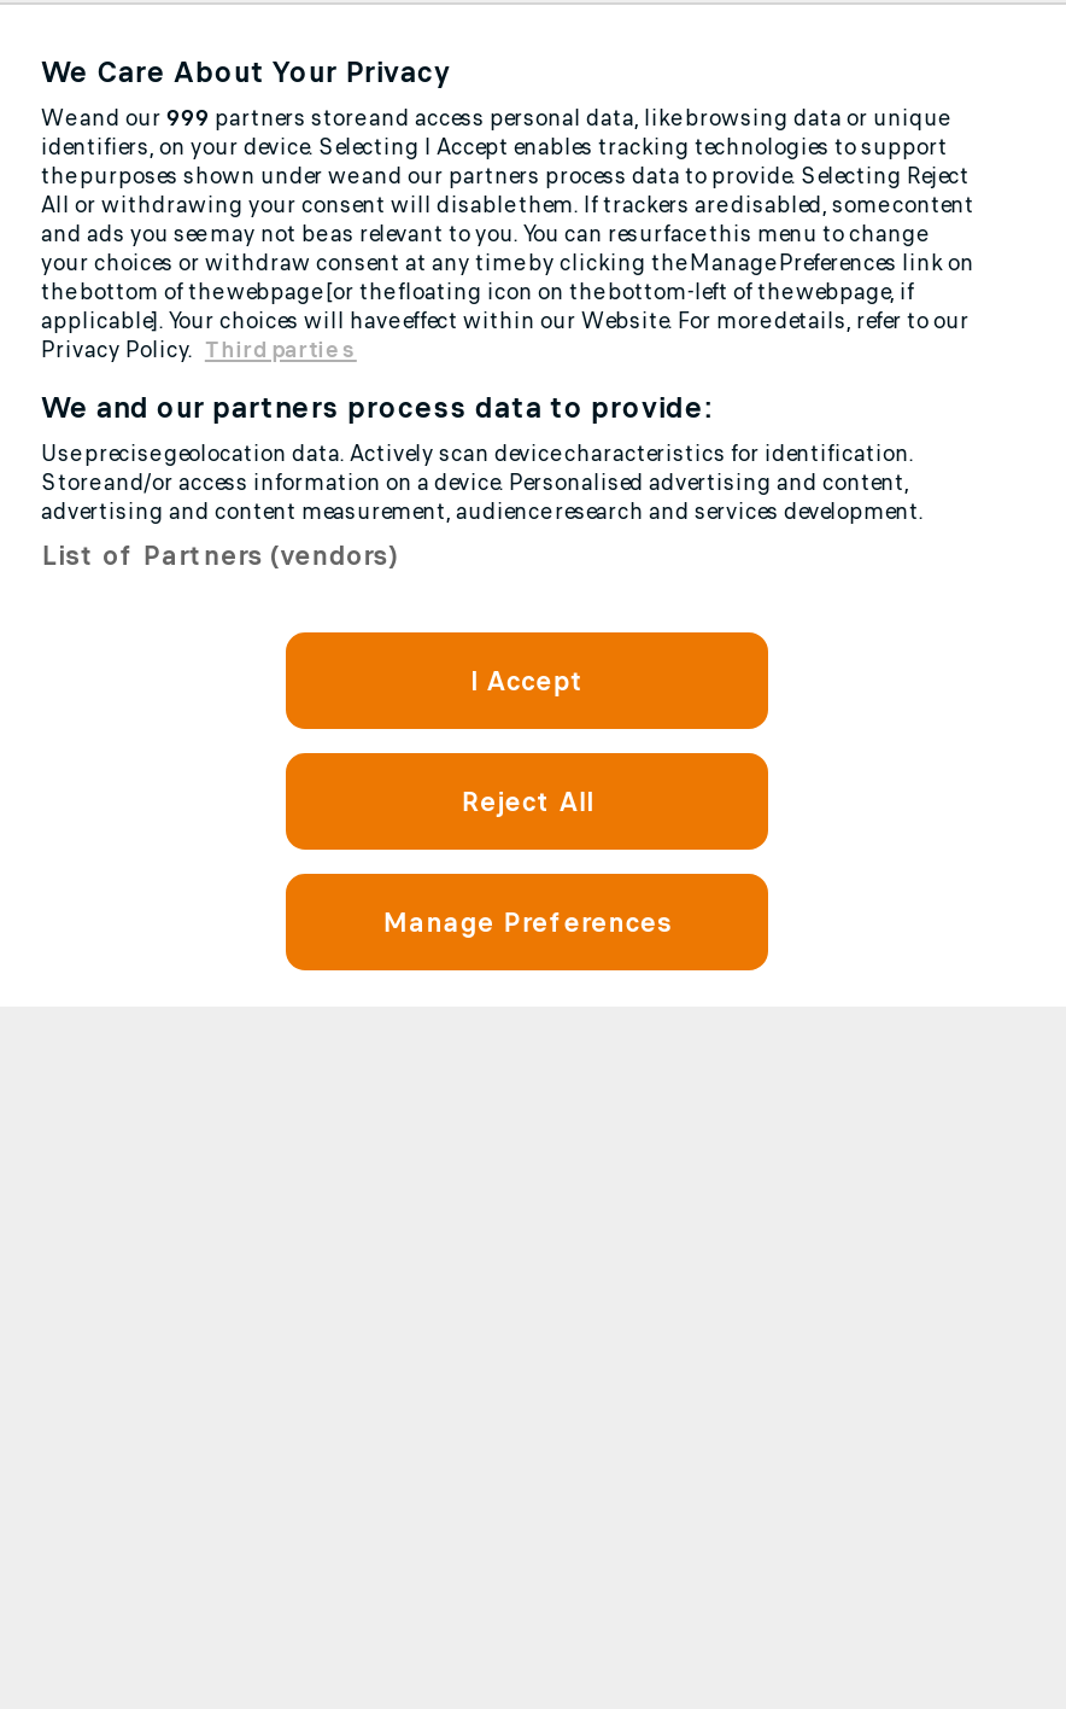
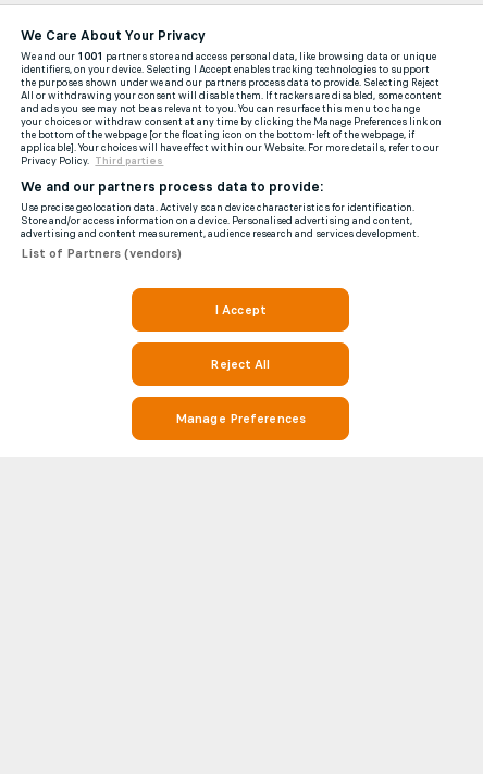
[41,104,948,133] We and our 999 partners store and access personal data, like browsing data or unique -> [21,50,437,63] We and our 1001 partners store and access personal data, like browsing data or unique

